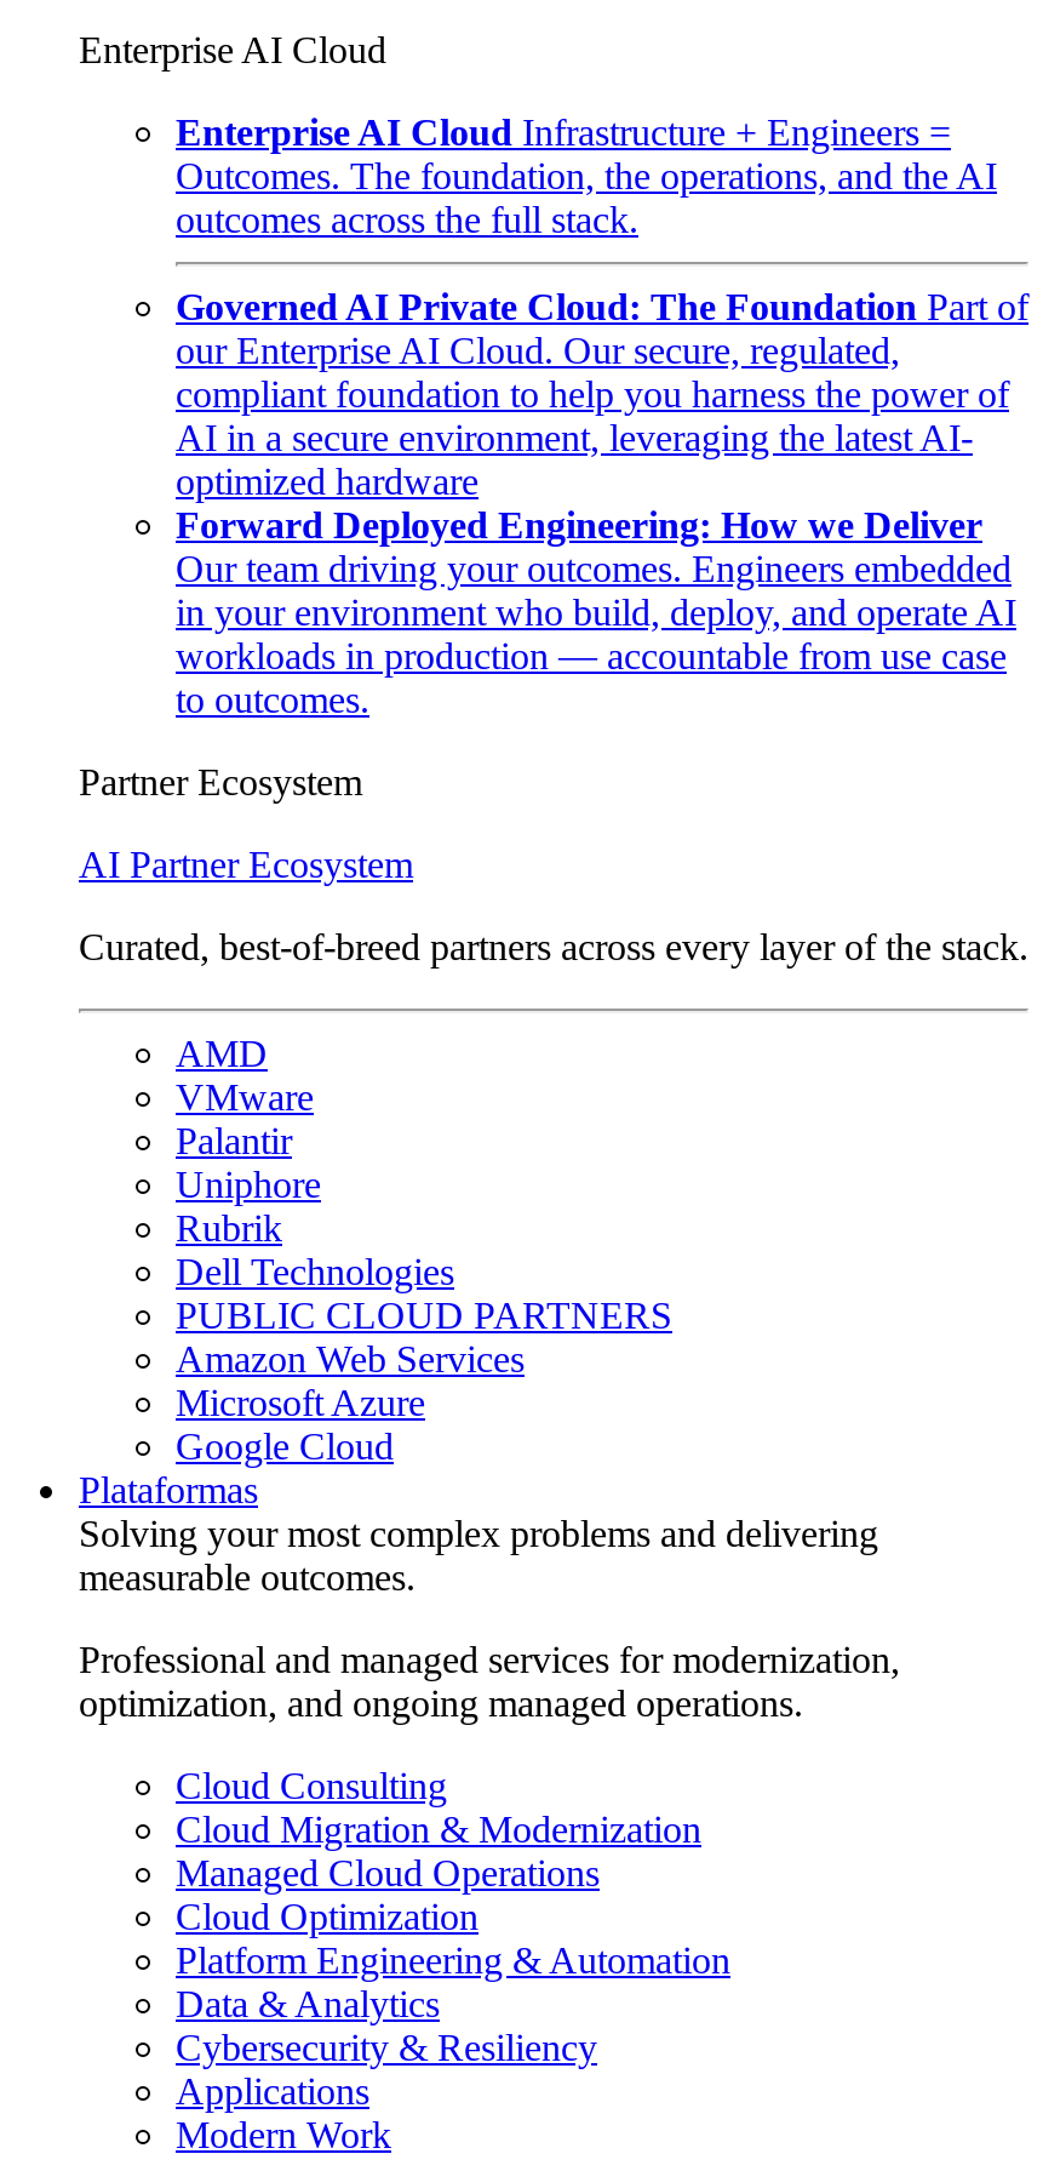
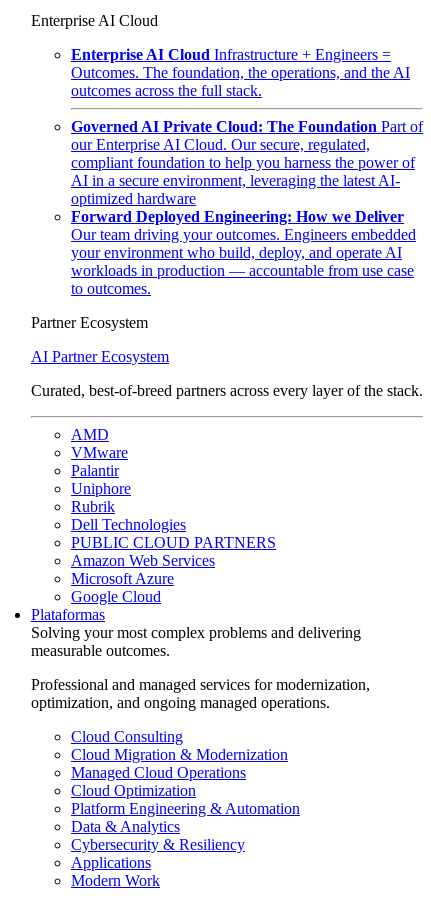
[176,592,1016,633] in your environment who build, deploy, and operate AI -> [71,244,402,261] your environment who build, deploy, and operate AI

